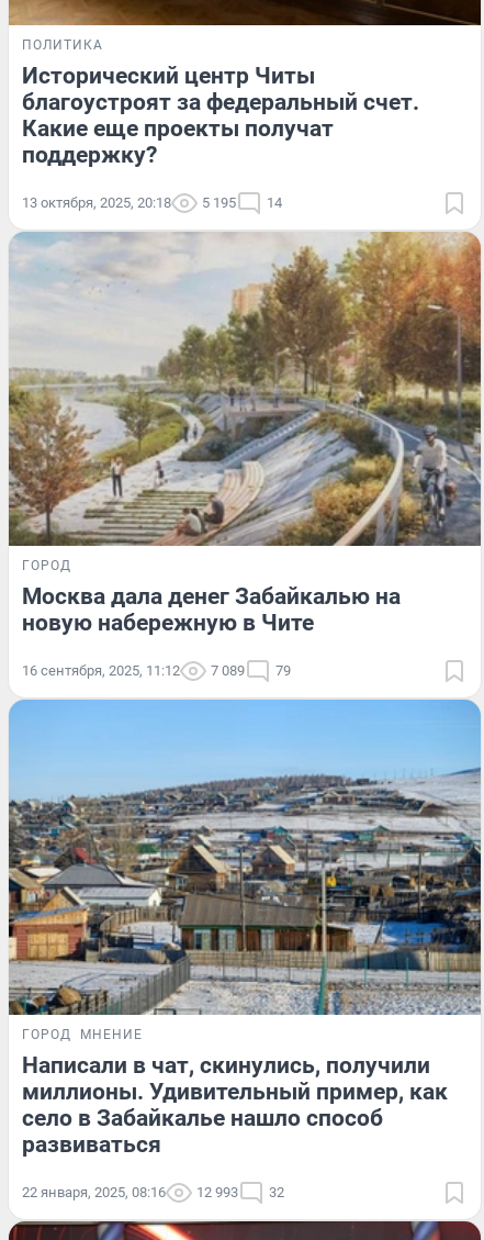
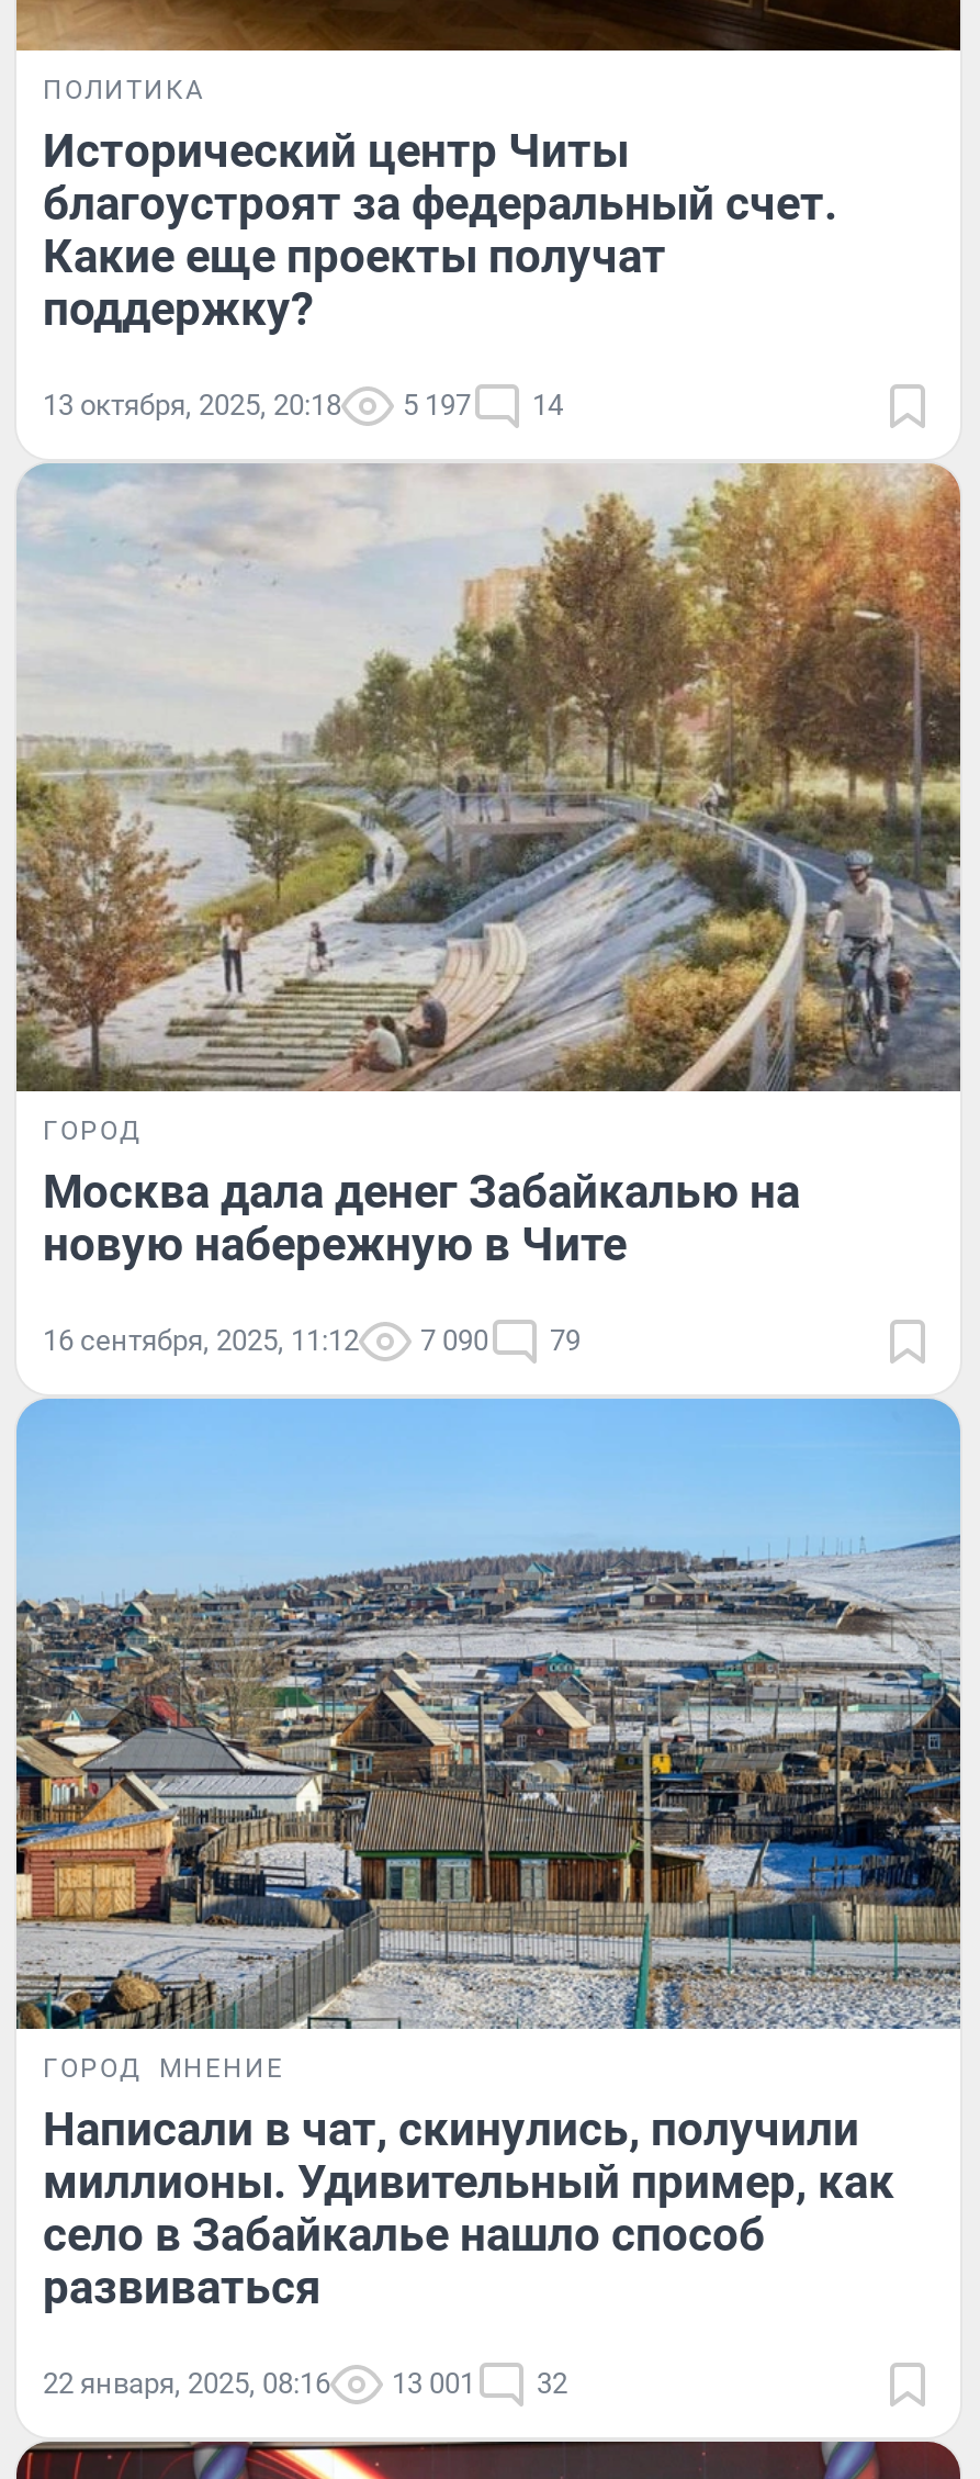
[22,194,282,210] 13 октября, 2025, 20:18 5 195 14 -> [43,388,563,421] 13 октября, 2025, 20:18 5 197 14
[22,663,291,679] 16 сентября, 2025, 11:12 7 089 79 -> [43,1325,581,1358] 16 сентября, 2025, 11:12 7 090 79
[22,1184,284,1200] 22 января, 2025, 08:16 12 993 32 -> [43,2367,567,2400] 22 января, 2025, 08:16 13 001 32

